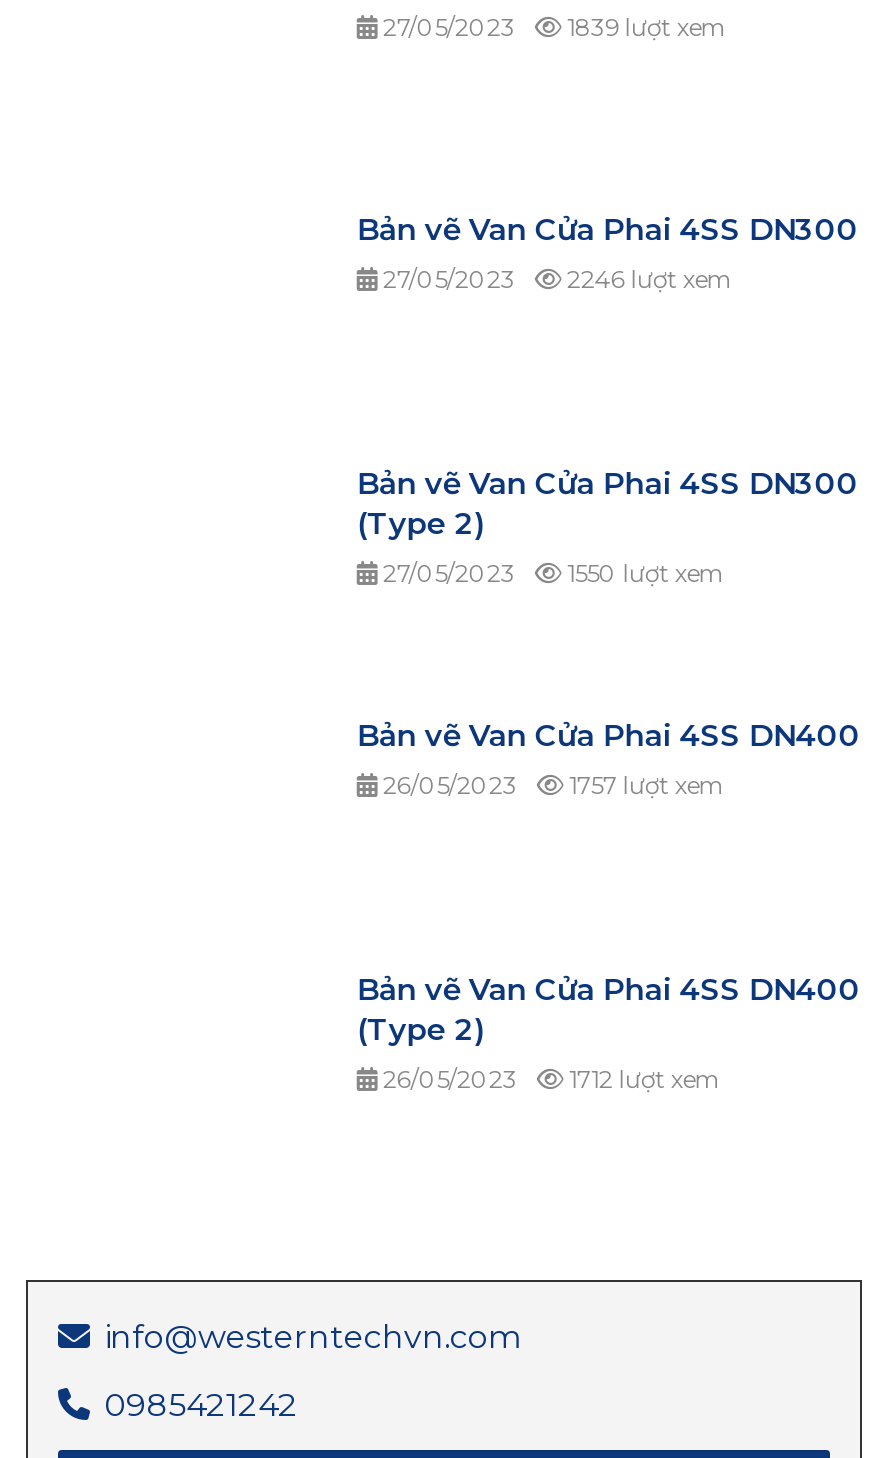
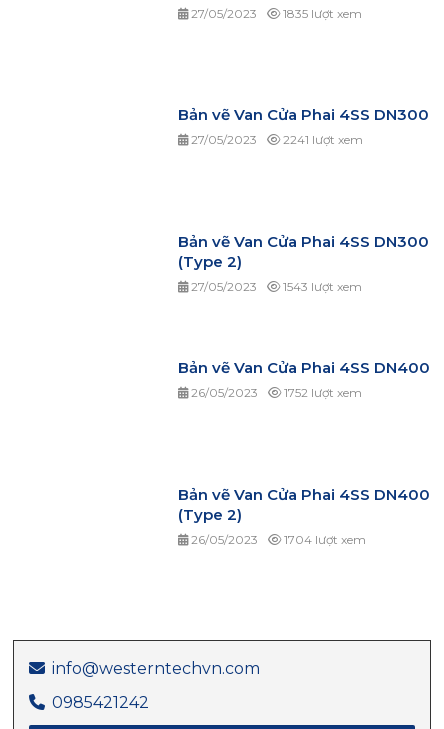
[377,11,727,41] 27/05/2023 1839 lượt xem -> [188,6,362,21] 27/05/2023 1835 lượt xem
[377,264,733,294] 27/05/2023 2246 lượt xem -> [188,132,363,147] 27/05/2023 2241 lượt xem
[377,557,725,587] 27/05/2023 1550 lượt xem -> [188,279,362,294] 27/05/2023 1543 lượt xem
[377,770,725,800] 26/05/2023 1757 lượt xem -> [188,385,362,400] 26/05/2023 1752 lượt xem
[377,1063,721,1093] 26/05/2023 1712 lượt xem -> [188,531,366,546] 26/05/2023 1704 lượt xem

